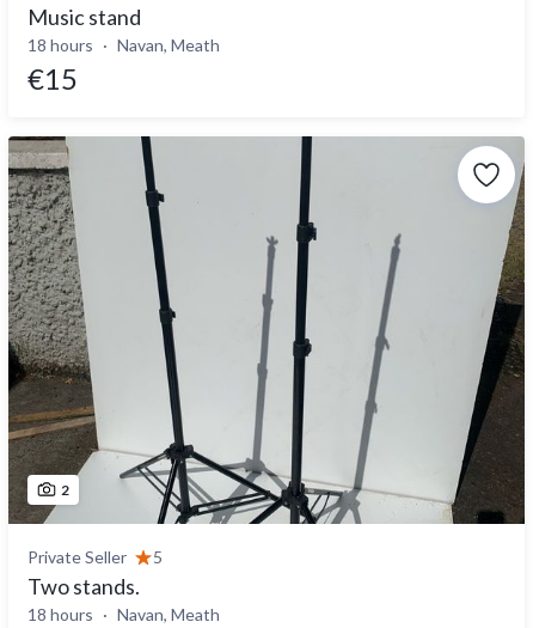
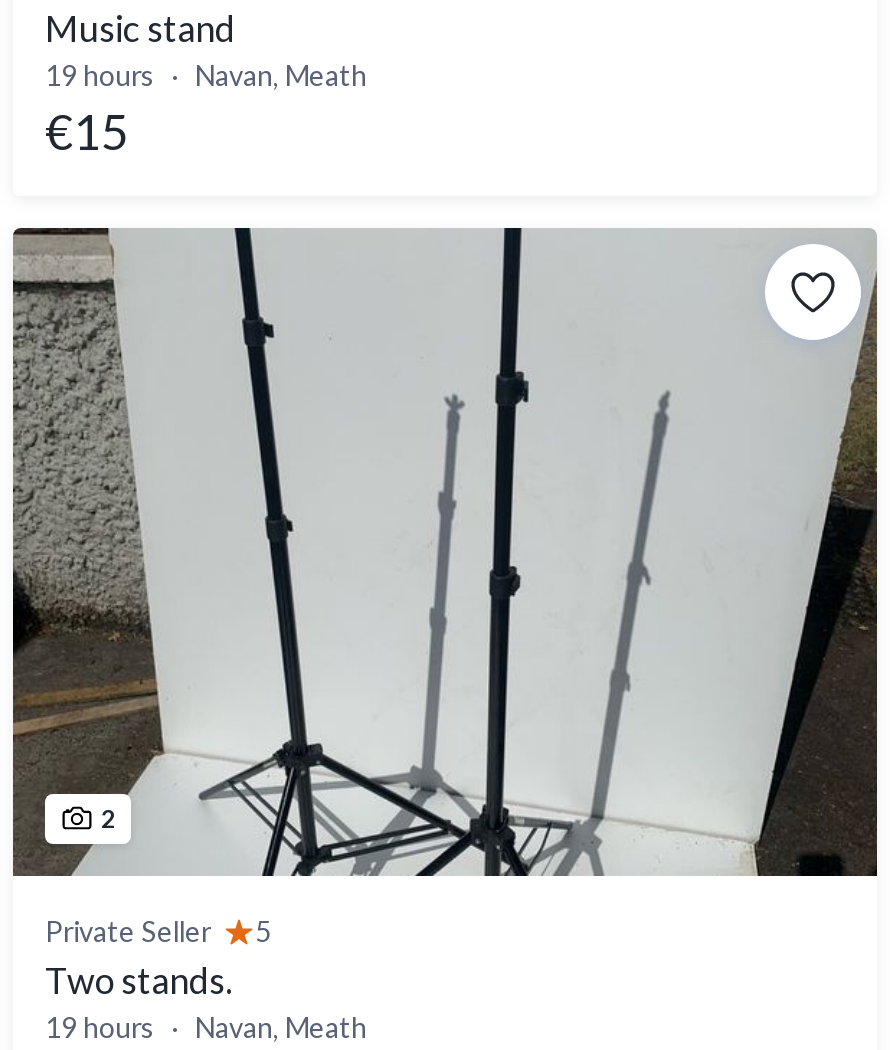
[27,35,220,55] 18 hours Navan, Meath -> [45,58,367,92] 19 hours Navan, Meath
[27,604,220,624] 18 hours Navan, Meath -> [45,1010,367,1044] 19 hours Navan, Meath

